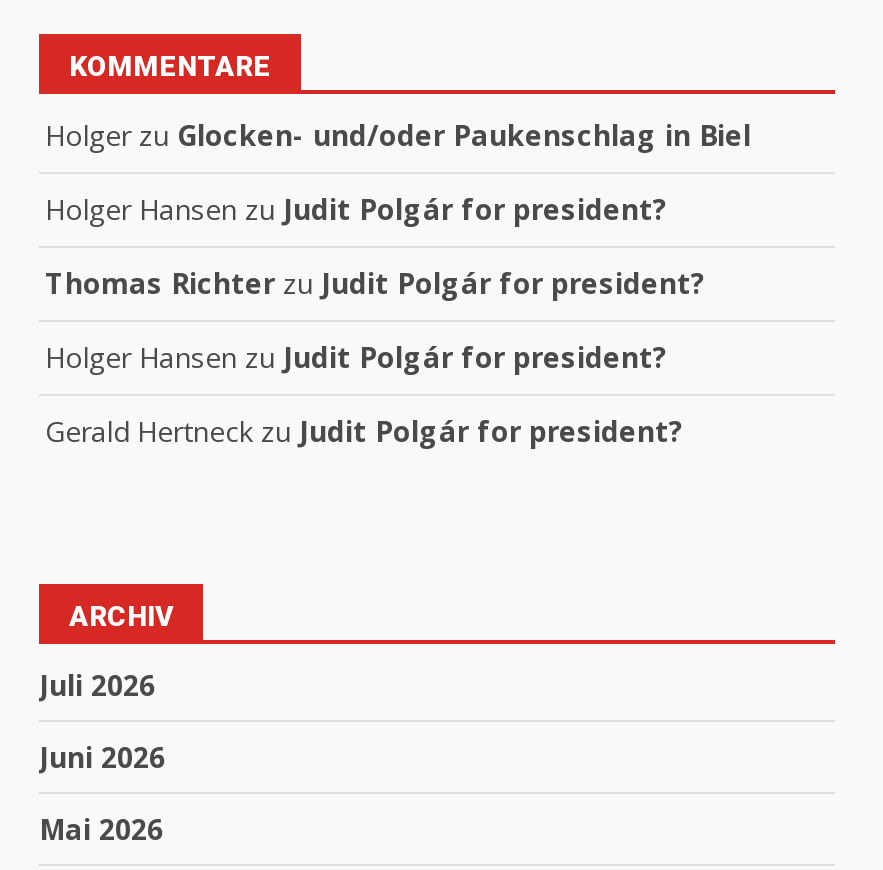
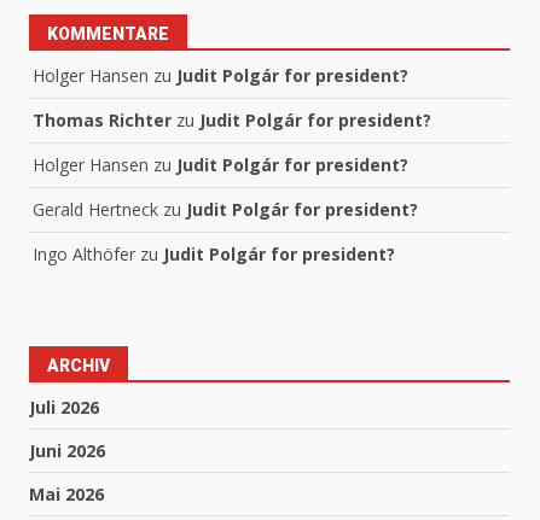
[45,116,751,154] Holger zu Glocken- und/oder Paukenschlag in Biel -> none
moved [45,190,705,450] -> [33,64,431,221]: Holger Hansen zu Judit Polgár for president? | Thomas Richter zu Judit Polgár for president? | Holger Hansen zu Judit Polgár for president? | Gerald Hertneck zu Judit Polgár for president?
none -> [33,243,395,265] Ingo Althöfer zu Judit Polgár for president?

